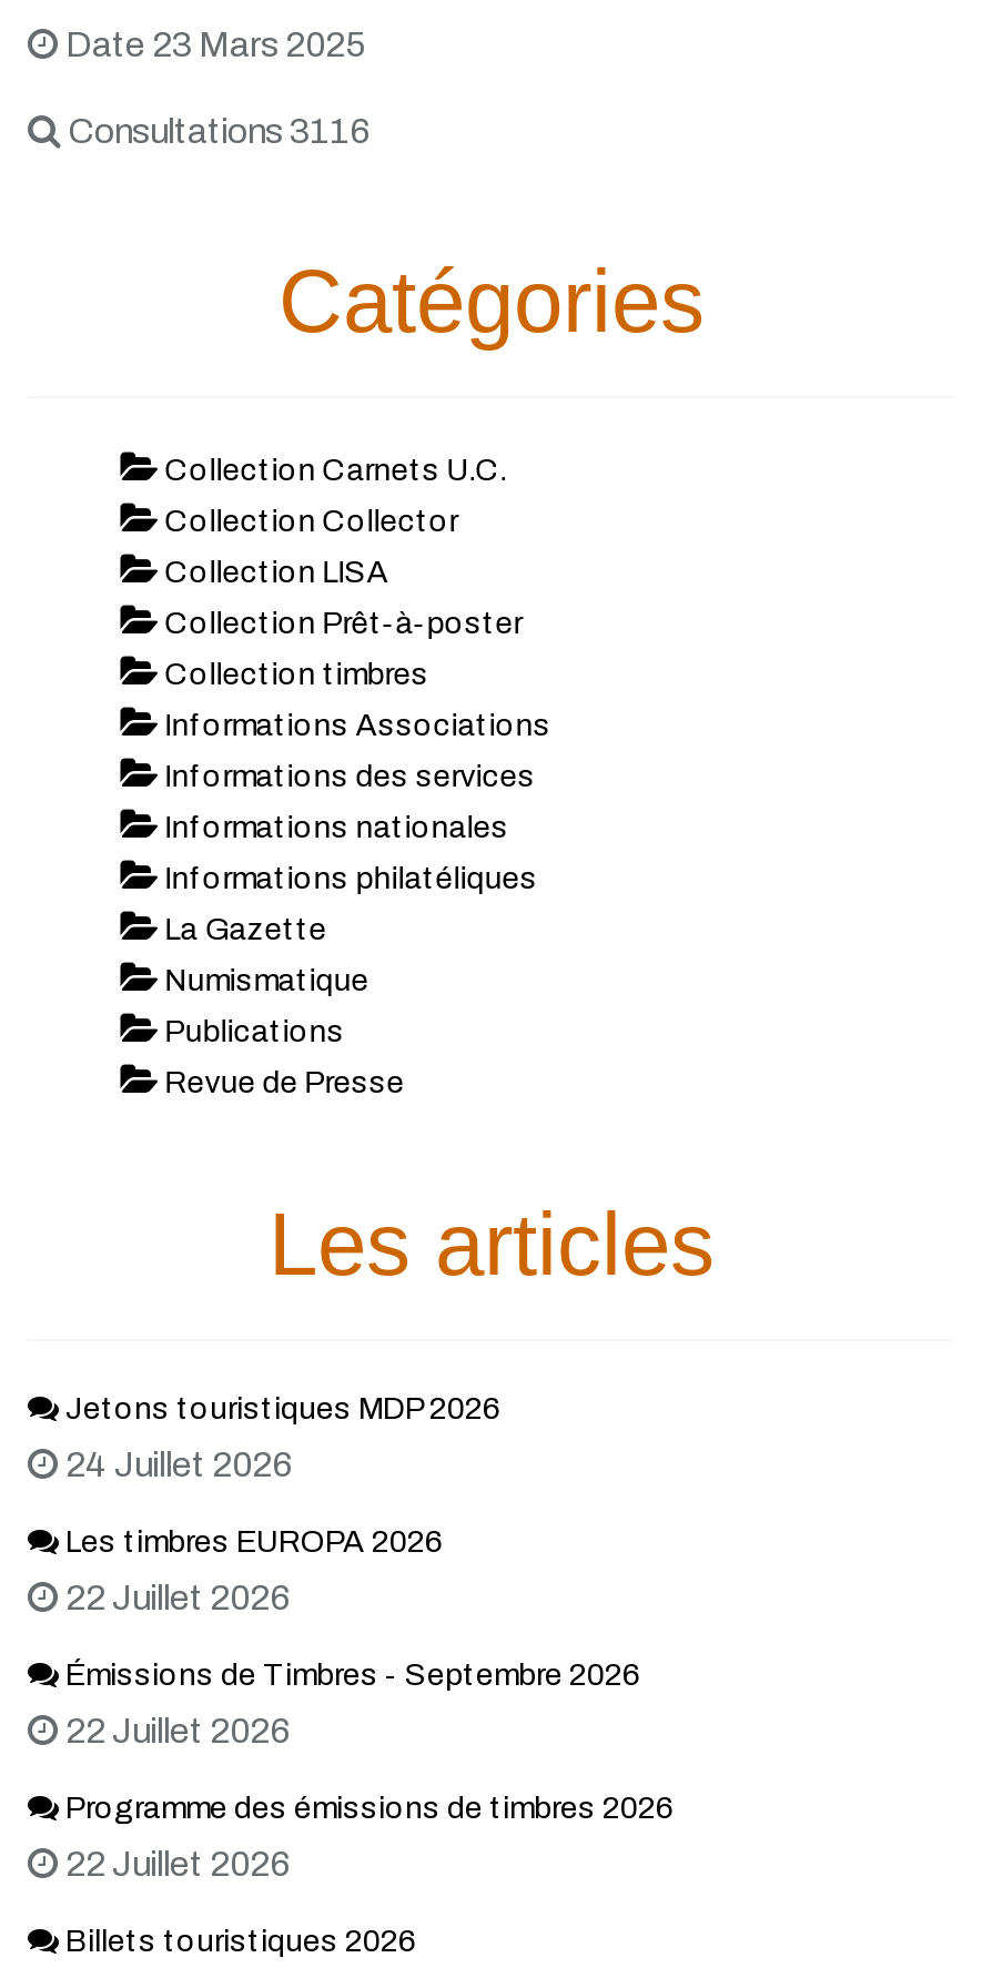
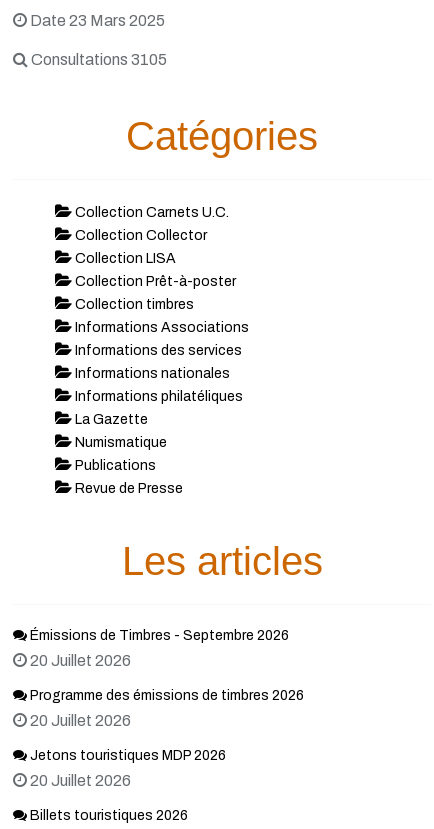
[61,111,369,149] Consultations 3116 -> [28,50,167,67] Consultations 3105
moved [59,1391,500,1424] -> [27,747,226,762]: Jetons touristiques MDP 2026
[59,1444,443,1615] 24 Juillet 2026 | Les timbres EUROPA 2026 | 22 Juillet 2026 -> none
moved [59,1657,640,1691] -> [27,627,289,642]: Émissions de Timbres - Septembre 2026
[65,1711,290,1748] 22 Juillet 2026 -> [30,651,131,668] 20 Juillet 2026
moved [59,1791,674,1824] -> [27,687,304,702]: Programme des émissions de timbres 2026
[65,1844,290,1881] 22 Juillet 2026 -> [30,711,131,788] 20 Juillet 2026 | 20 Juillet 2026

